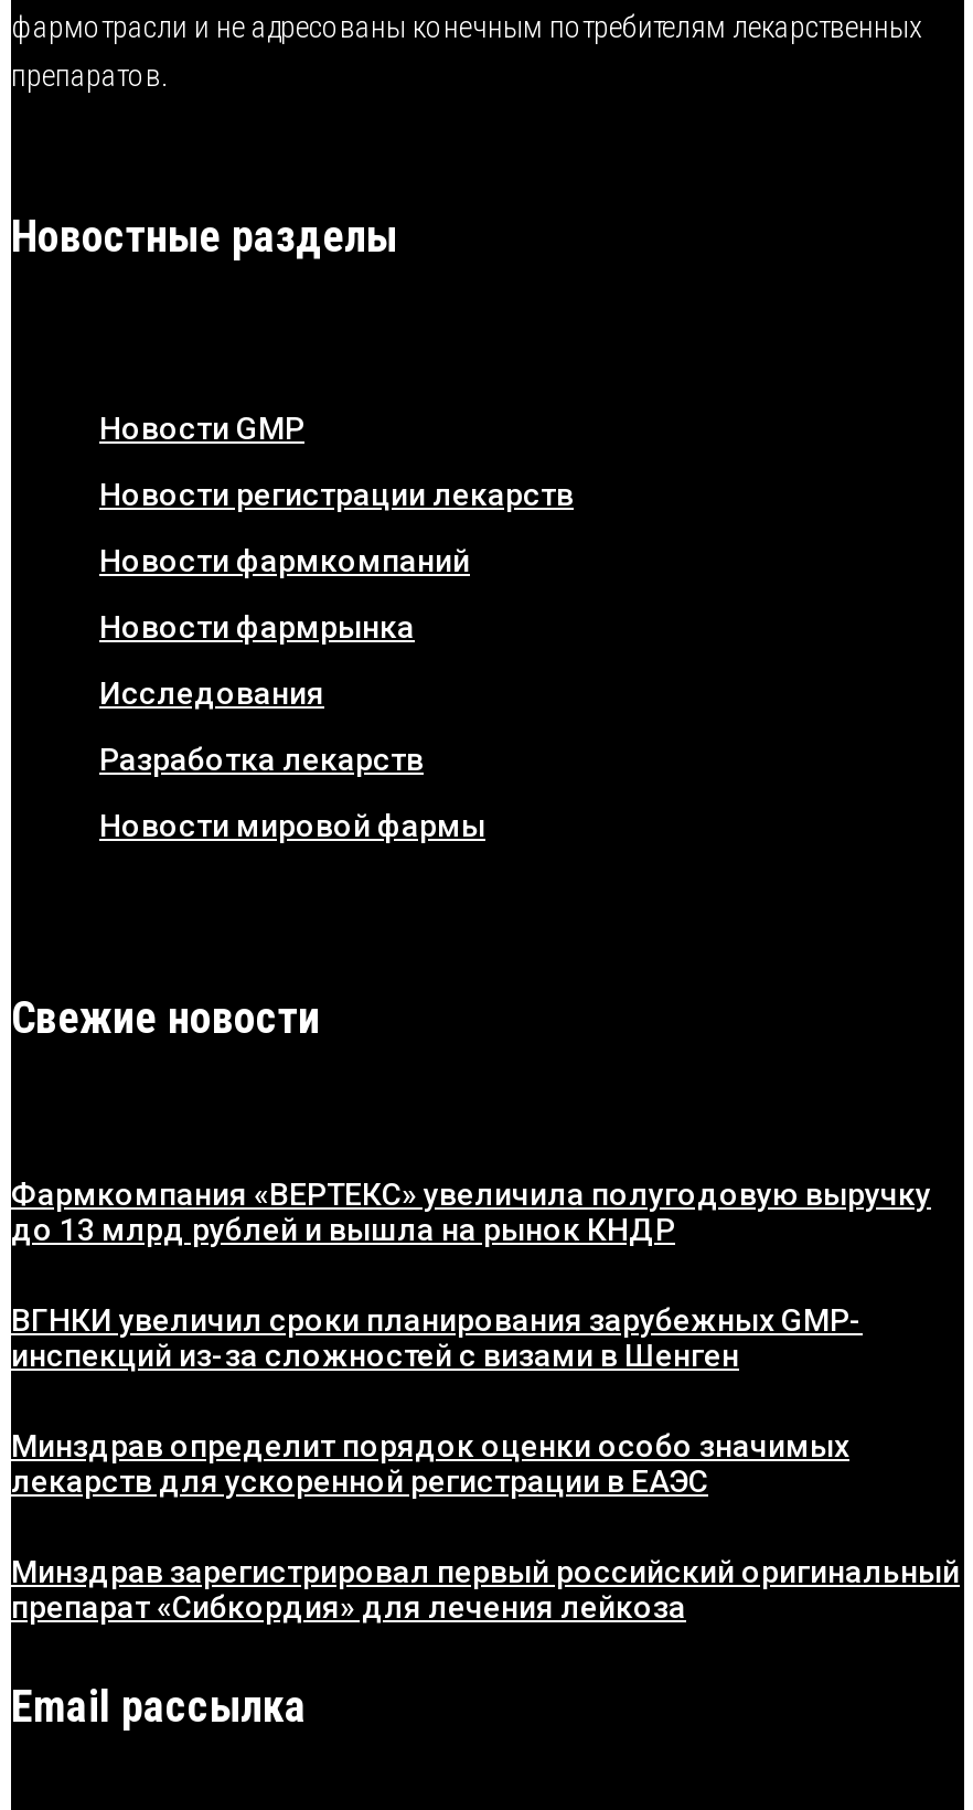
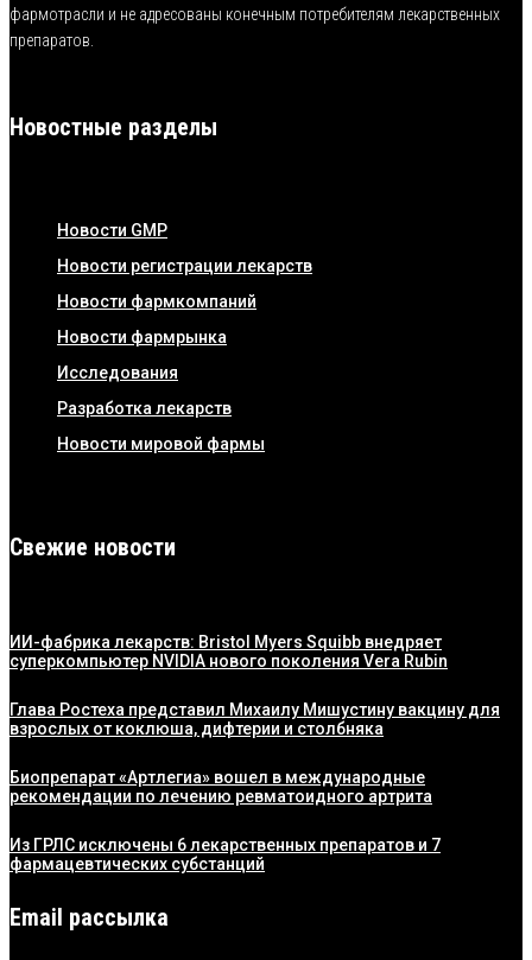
[11,1177,931,1248] Фармкомпания «ВЕРТЕКС» увеличила полугодовую выручку | до 13 млрд рублей и вышла на рынок КНДР -> [9,633,448,671] ИИ-фабрика лекарств: Bristol Myers Squibb внедряет | суперкомпьютер NVIDIA нового поколения Vera Rubin
[11,1303,863,1374] ВГНКИ увеличил сроки планирования зарубежных GMP- | инспекций из-за сложностей с визами в Шенген -> [9,700,500,738] Глава Ростеха представил Михаилу Мишустину вакцину для | взрослых от коклюша, дифтерии и столбняка
[11,1429,849,1499] Минздрав определит порядок оценки особо значимых | лекарств для ускоренной регистрации в ЕАЭС -> [9,768,432,806] Биопрепарат «Артлегиа» вошел в международные | рекомендации по лечению ревматоидного артрита
[11,1555,960,1625] Минздрав зарегистрировал первый российский оригинальный | препарат «Сибкордия» для лечения лейкоза -> [9,836,441,874] Из ГРЛС исключены 6 лекарственных препаратов и 7 | фармацевтических субстанций

